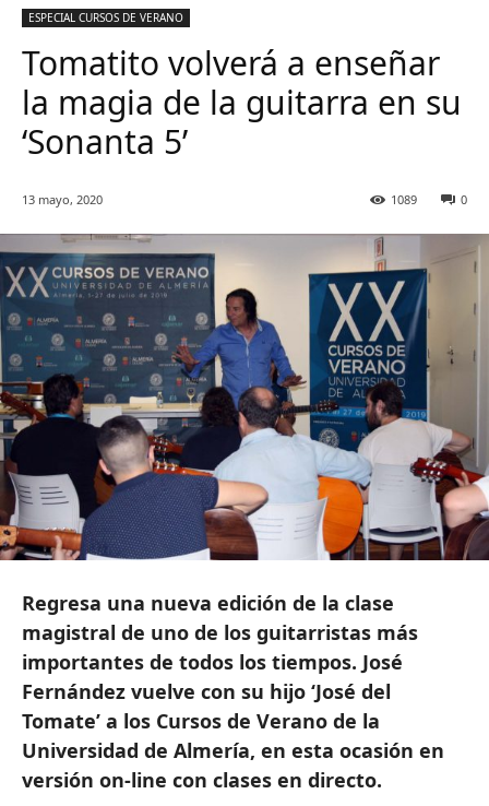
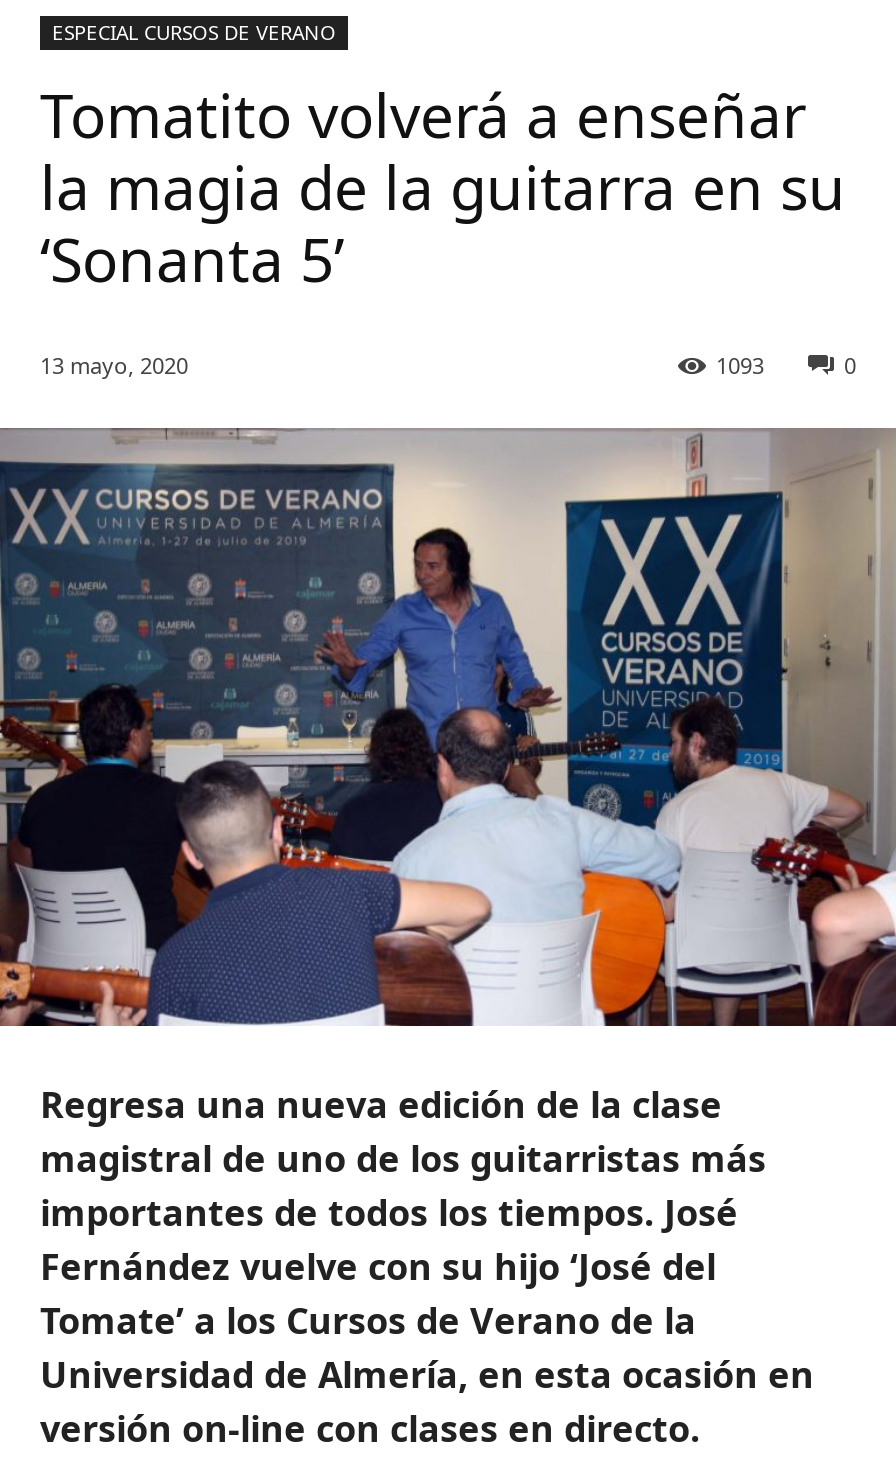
[391,191,417,208] 1089 -> [716,350,764,380] 1093

